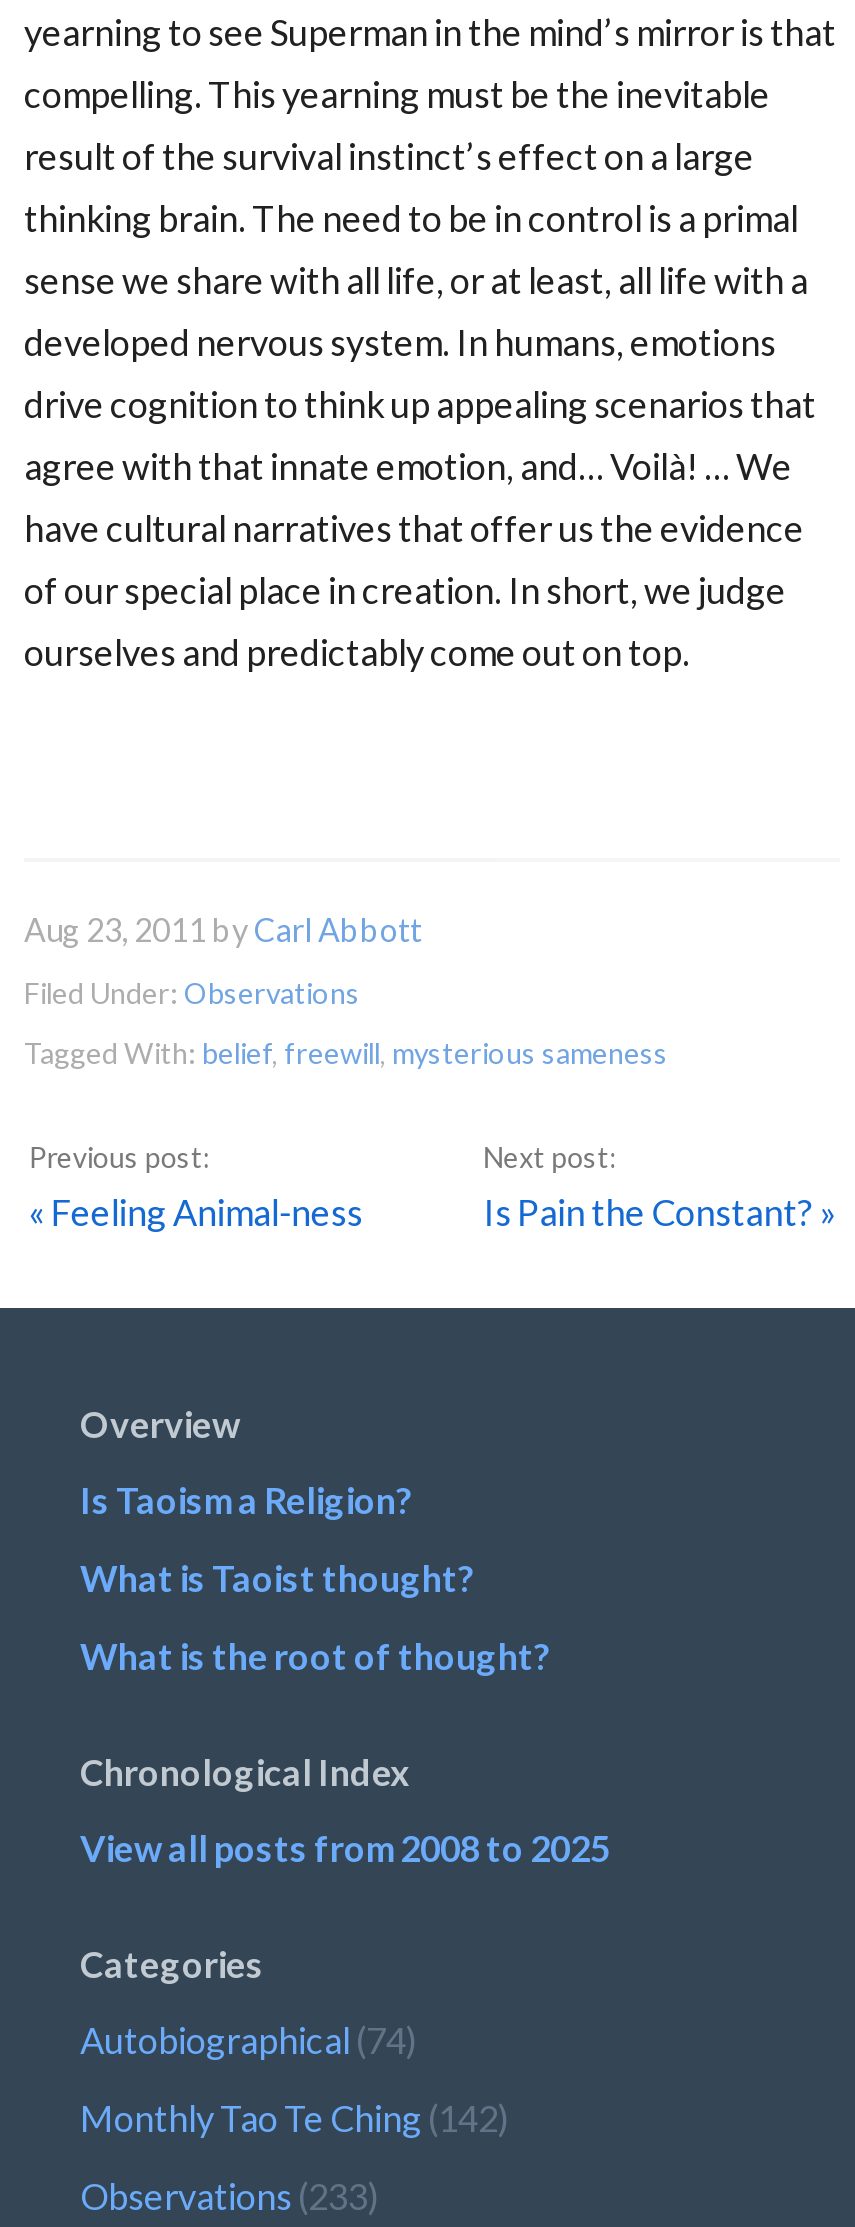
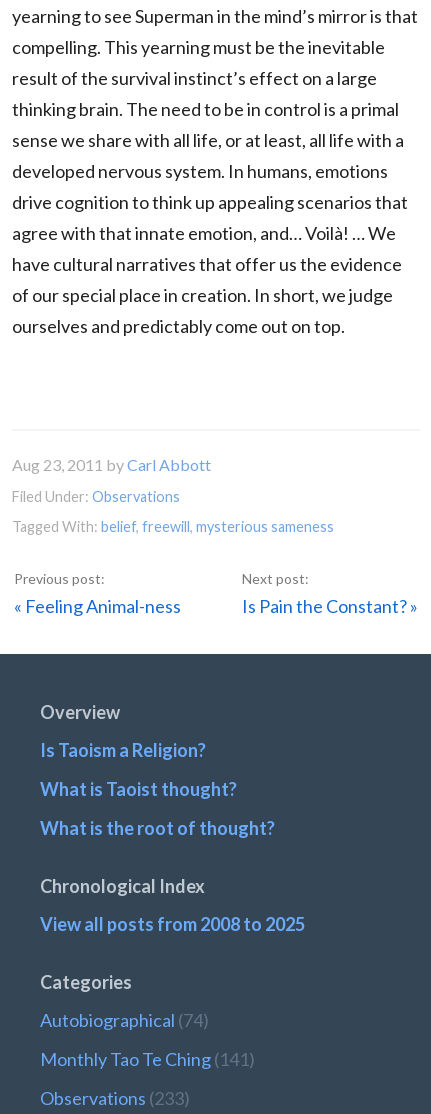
[80,2096,510,2140] Monthly Tao Te Ching (142) -> [40,1048,255,1070] Monthly Tao Te Ching (141)

